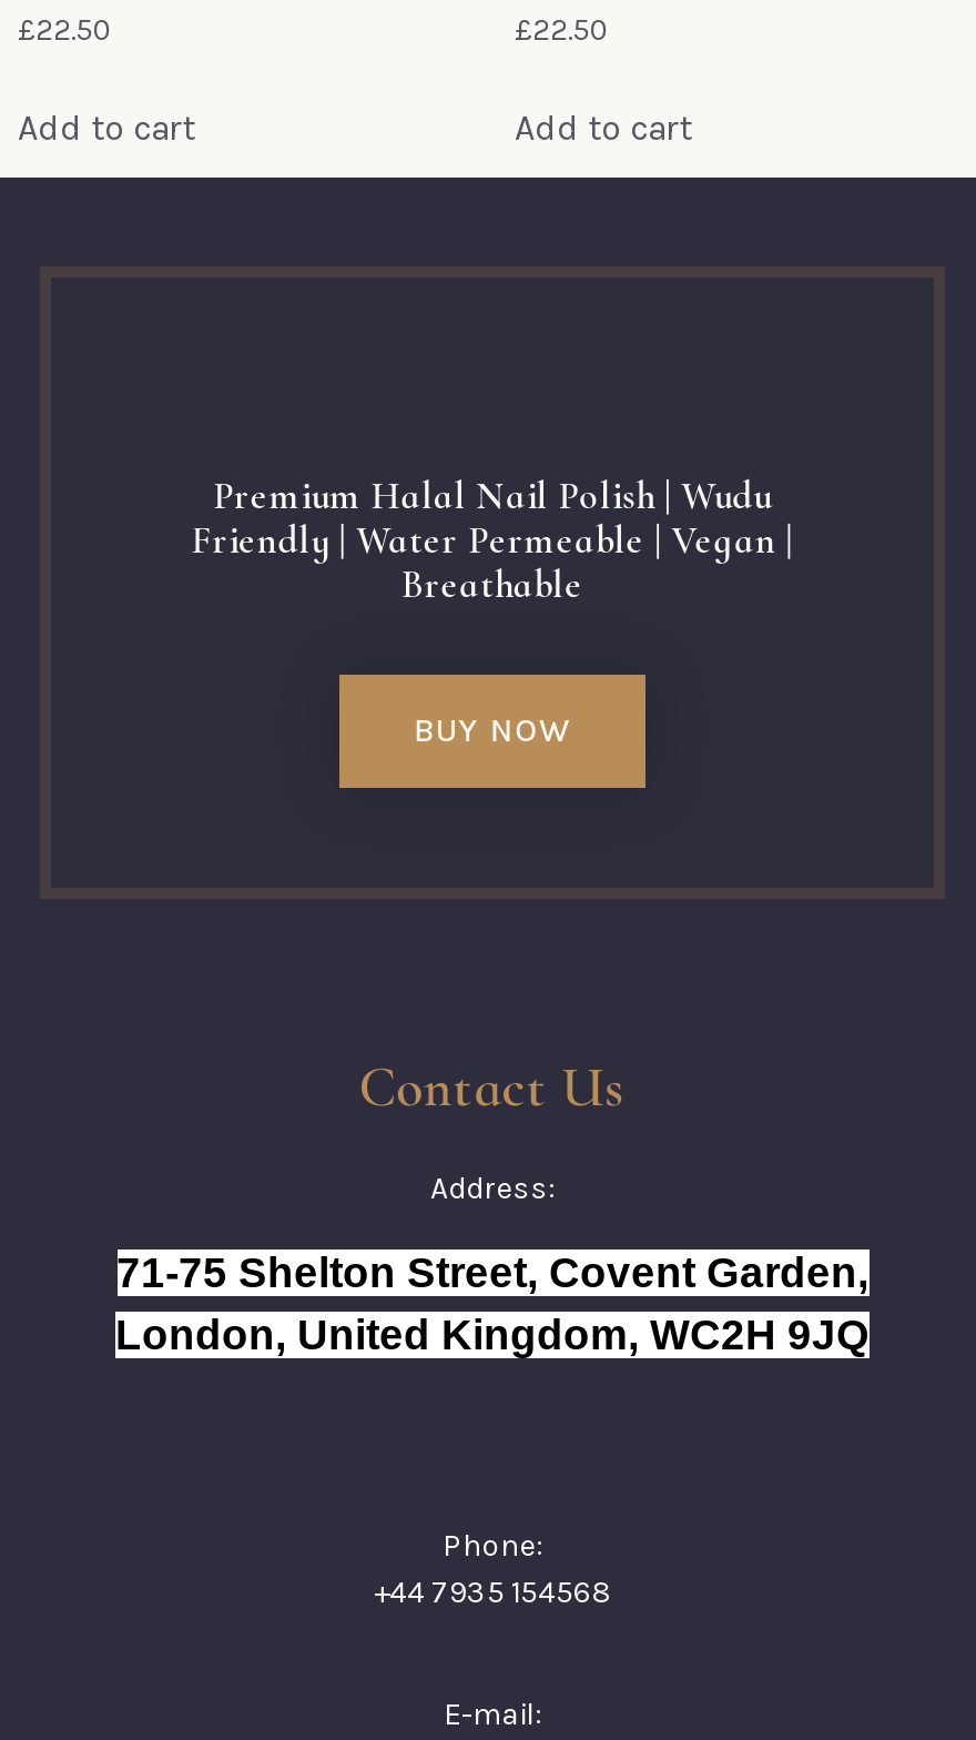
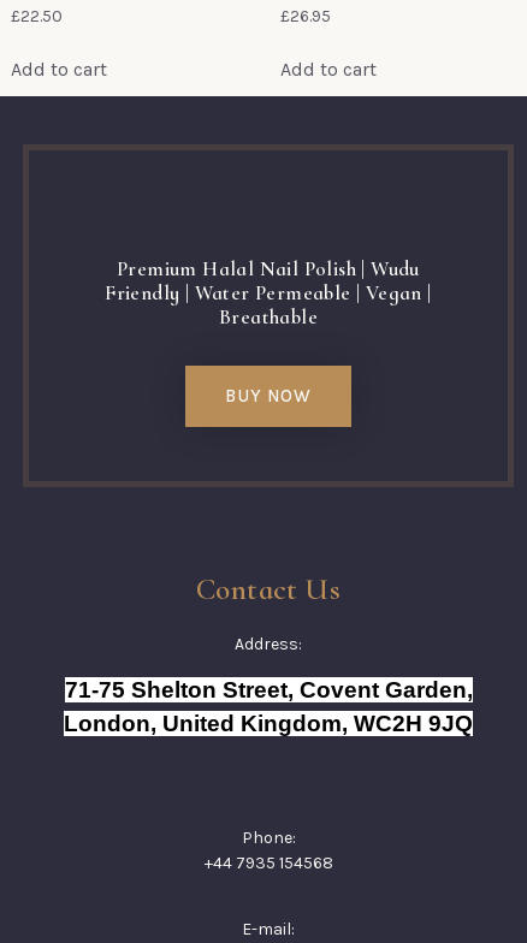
[515,11,610,46] £22.50 -> [280,6,331,25] £26.95

